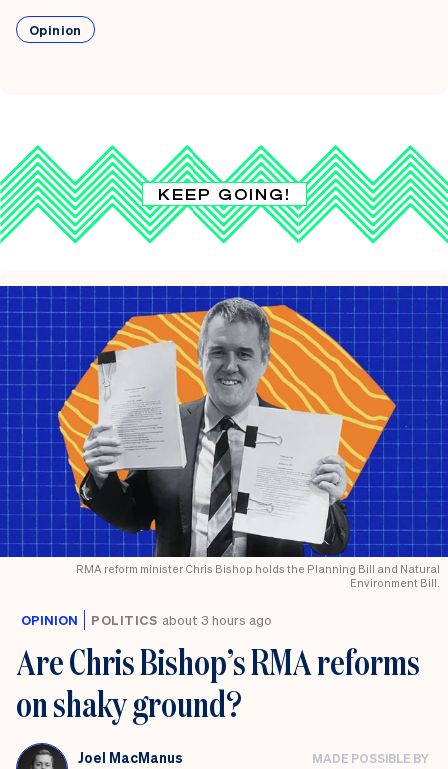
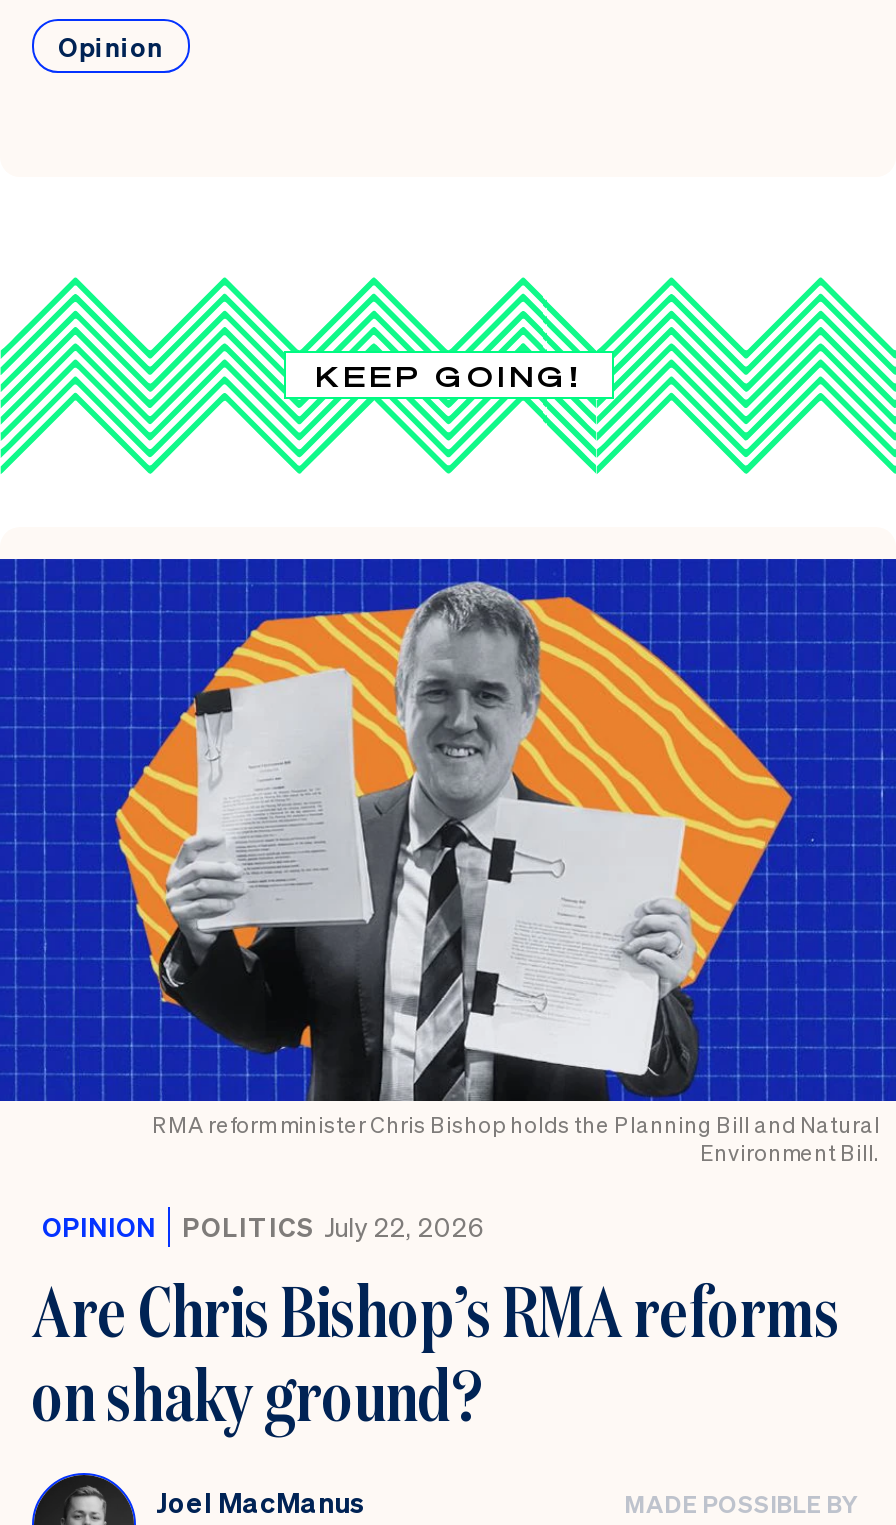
[91,611,272,628] POLITICS about 3 hours ago -> [182,1209,486,1243] POLITICS July 22, 2026

